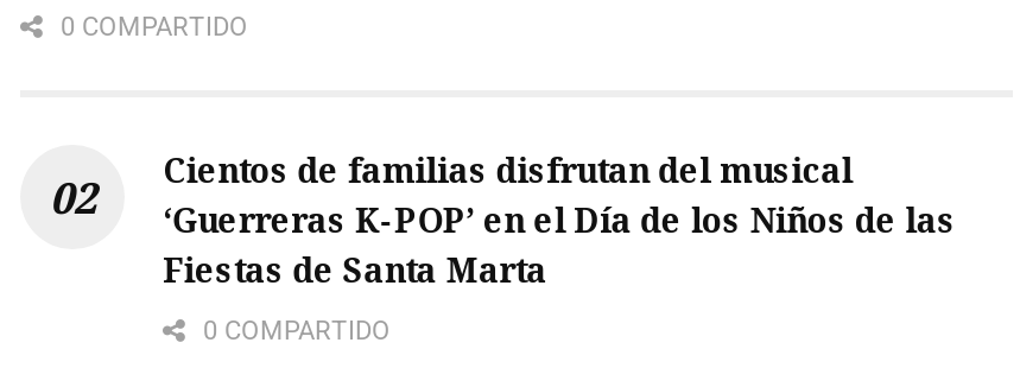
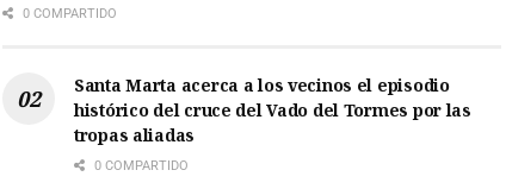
[163,146,955,291] Cientos de familias disfrutan del musical | ‘Guerreras K-POP’ en el Día de los Niños de las | Fiestas de Santa Marta -> [74,73,471,146] Santa Marta acerca a los vecinos el episodio | histórico del cruce del Vado del Tormes por las | tropas aliadas

